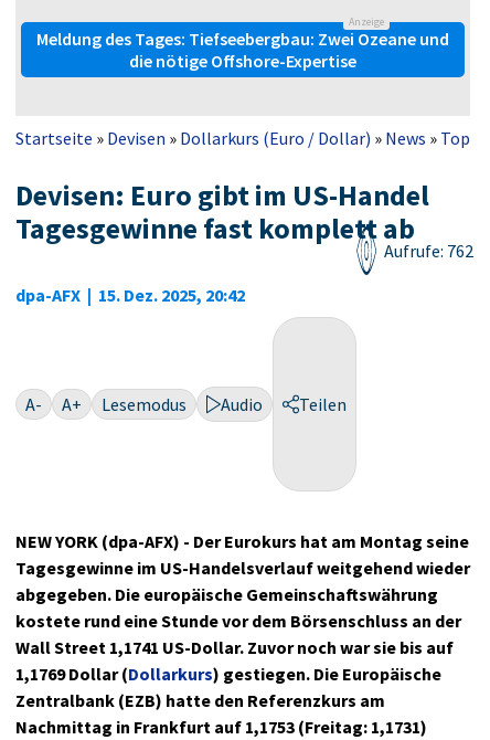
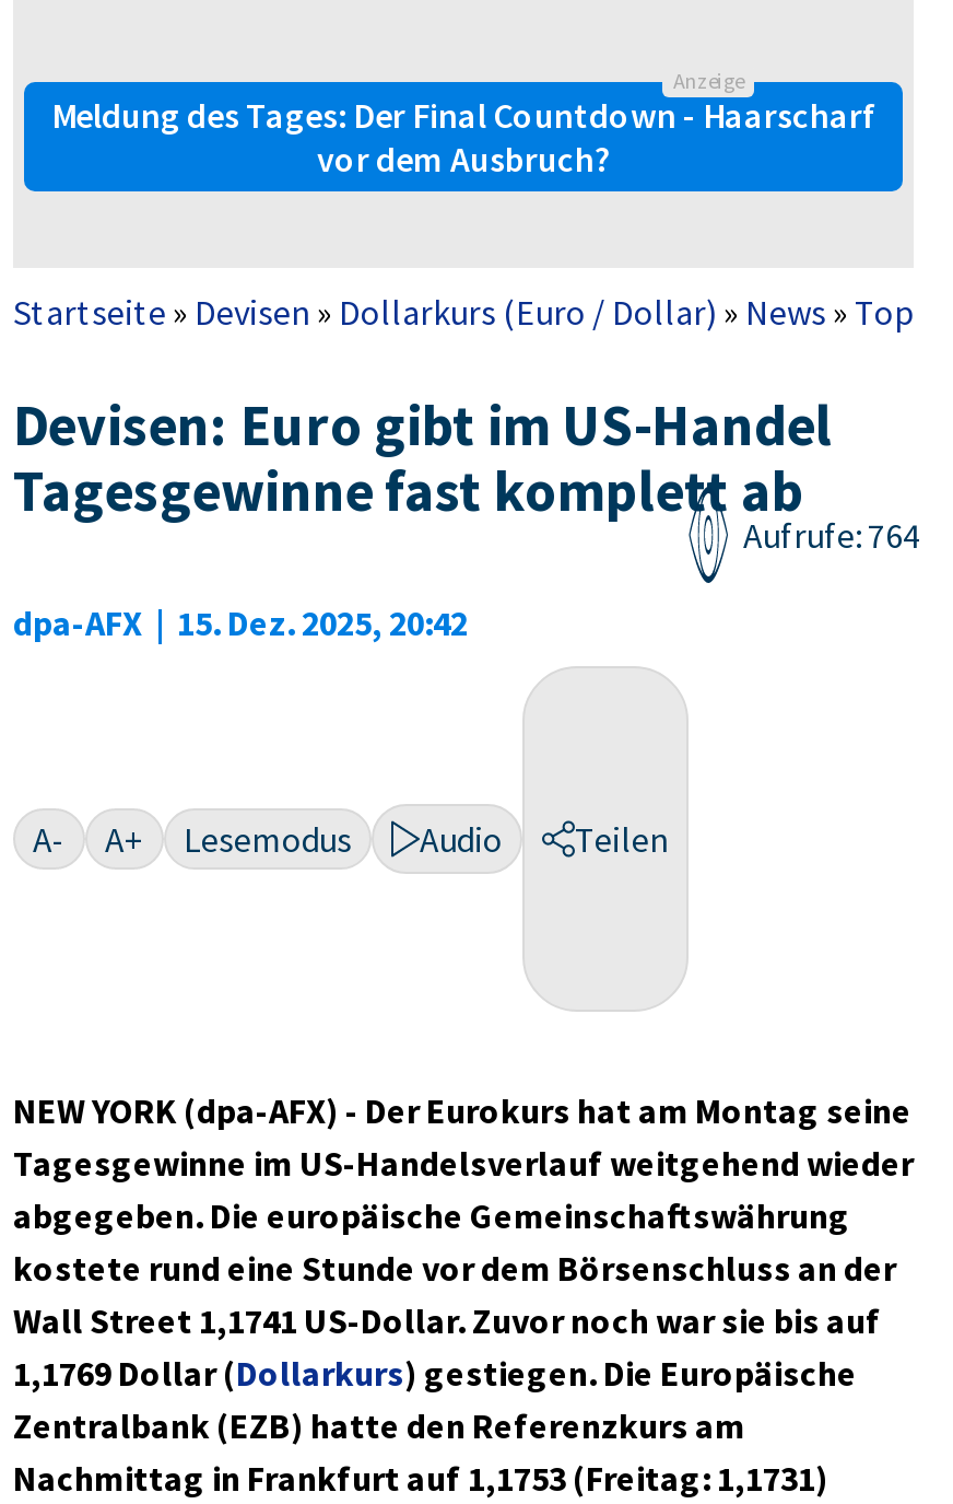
[36,27,449,71] Meldung des Tages: Tiefseebergbau: Zwei Ozeane und | die nötige Offshore-Expertise -> [51,92,875,180] Meldung des Tages: Der Final Countdown - Haarscharf | vor dem Ausbruch?
[384,240,473,262] Aufrufe: 762 -> [743,513,920,557] Aufrufe: 764

